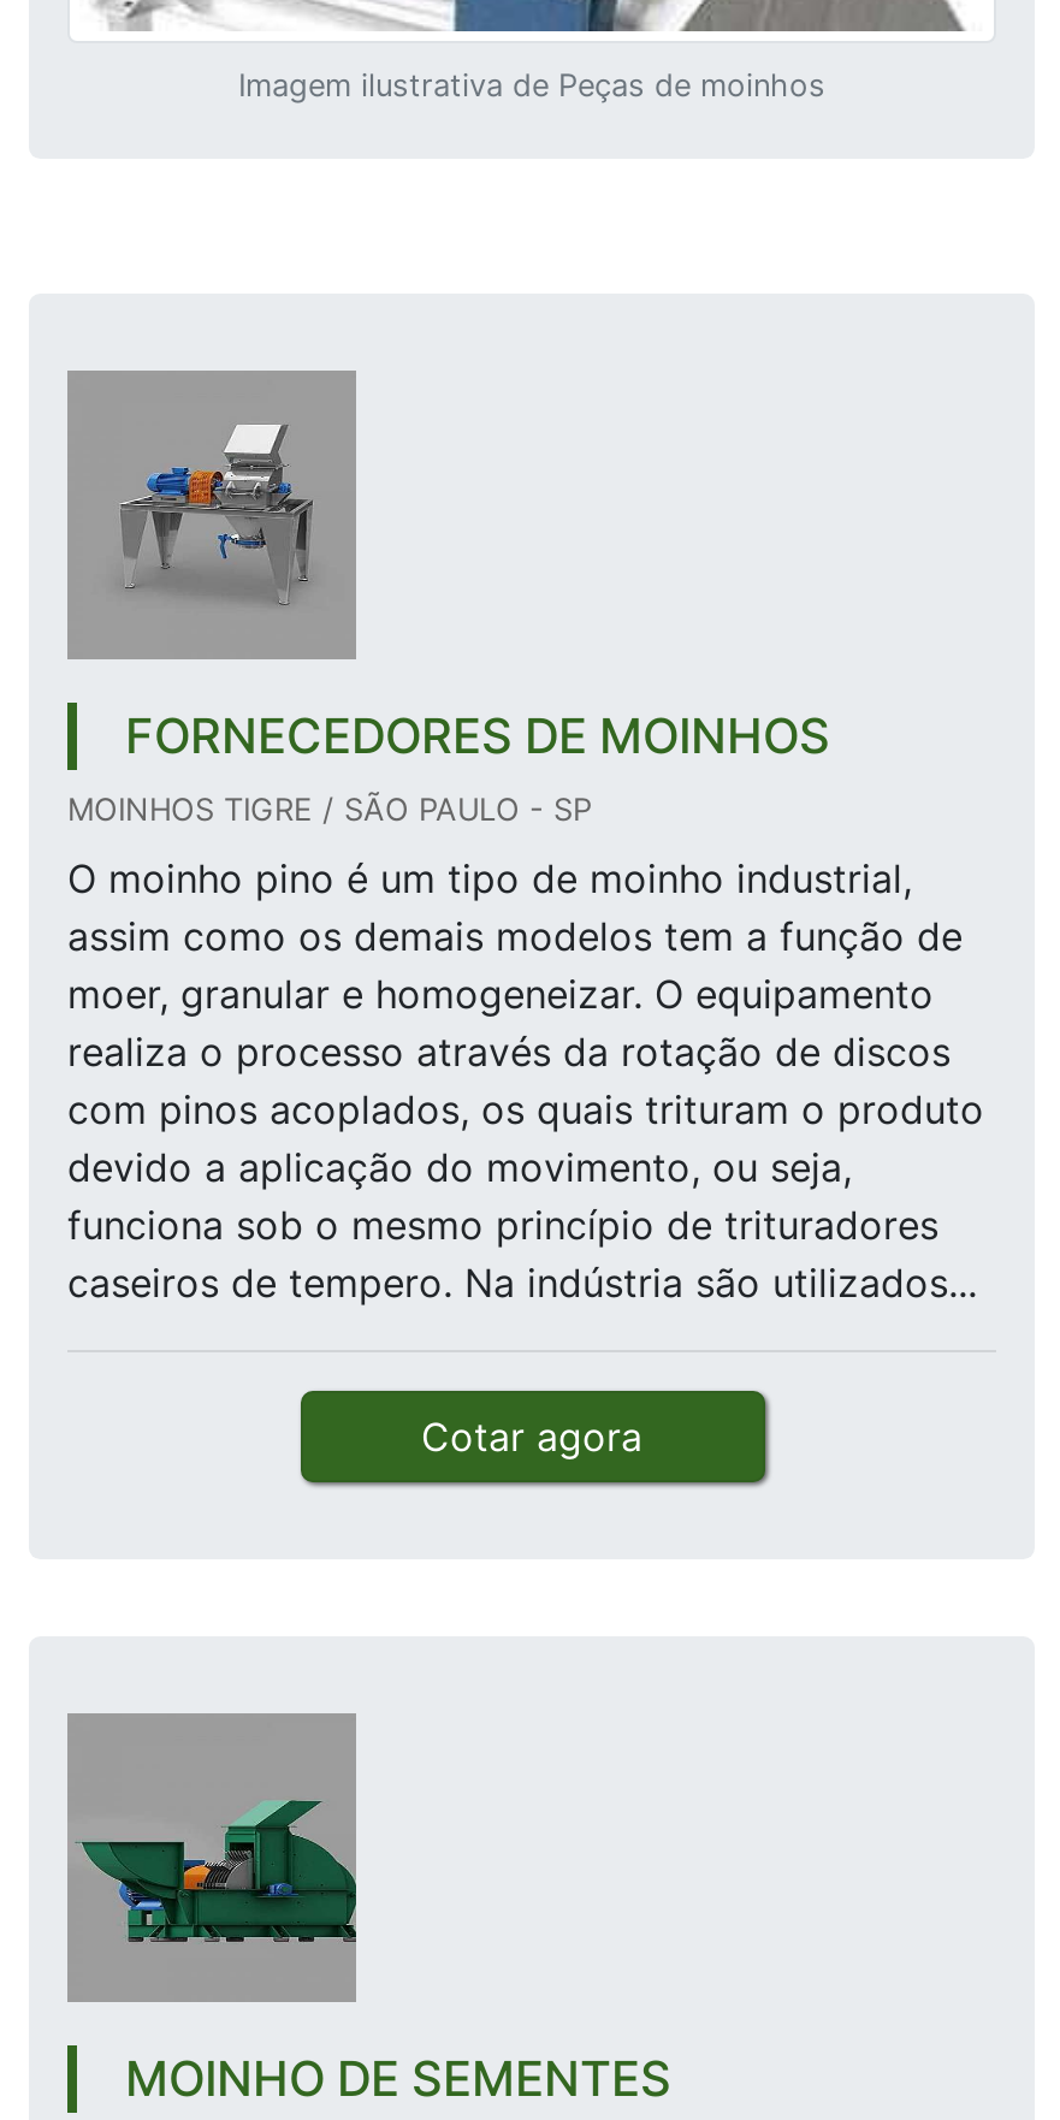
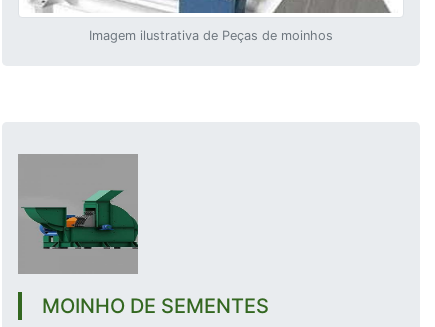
[84,424,354,597] [image] -> none
[67,708,984,1462] FORNECEDORES DE MOINHOS | MOINHOS TIGRE / SÃO PAULO - SP | O moinho pino é um tipo de moinho industrial, | assim como os demais modelos tem a função de | moer, granular e homogeneizar. O equipamento | realiza o processo através da rotação de discos | com pinos acoplados, os quais trituram o produto | devido a aplicação do movimento, ou seja, | funciona sob o mesmo princípio de trituradores | caseiros de tempero. Na indústria são utilizados... | Cotar agora -> none

